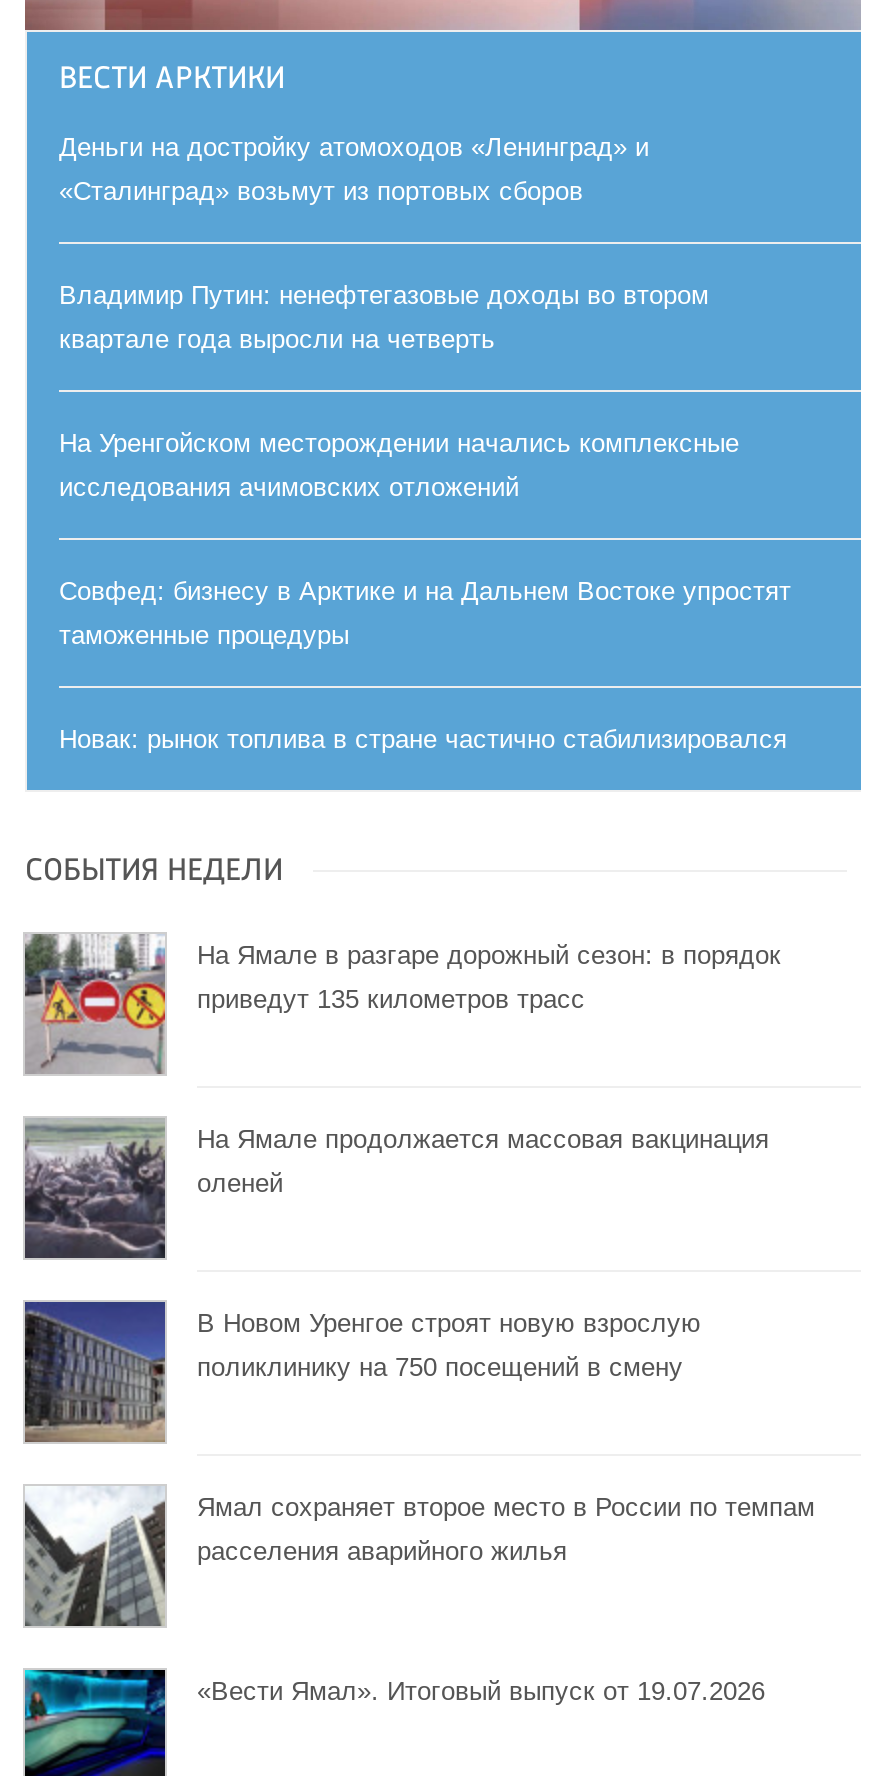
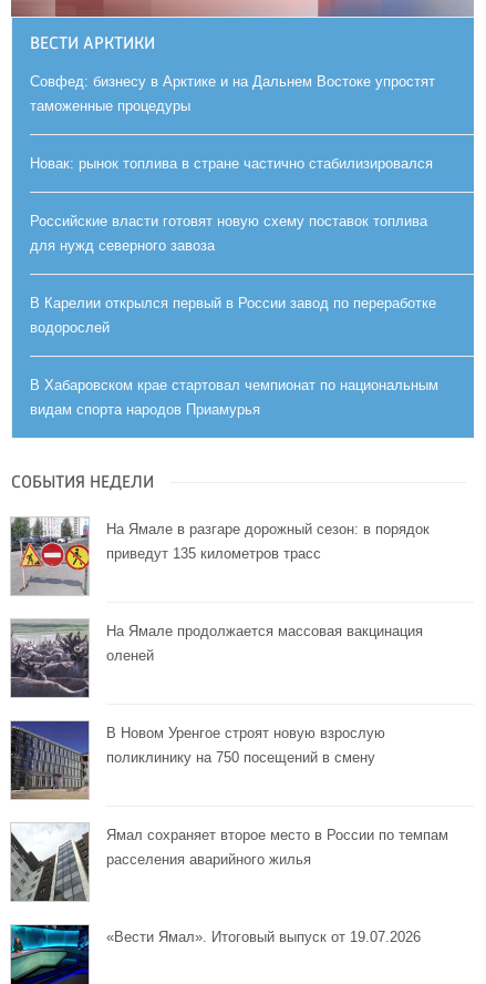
[59,133,739,503] Деньги на достройку атомоходов «Ленинград» и | «Сталинград» возьмут из портовых сборов | Владимир Путин: ненефтегазовые доходы во втором | квартале года выросли на четверть | На Уренгойском месторождении начались комплексные | исследования ачимовских отложений -> none
moved [59,577,791,755] -> [30,74,435,172]: Совфед: бизнесу в Арктике и на Дальнем Востоке упростят | таможенные процедуры | Новак: рынок топлива в стране частично стабилизировался
none -> [30,213,438,418] Российские власти готовят новую схему поставок топлива | для нужд северного завоза | В Карелии открылся первый в России завод по переработке | водорослей | В Хабаровском крае стартовал чемпионат по национальным | видам спорта народов Приамурья

